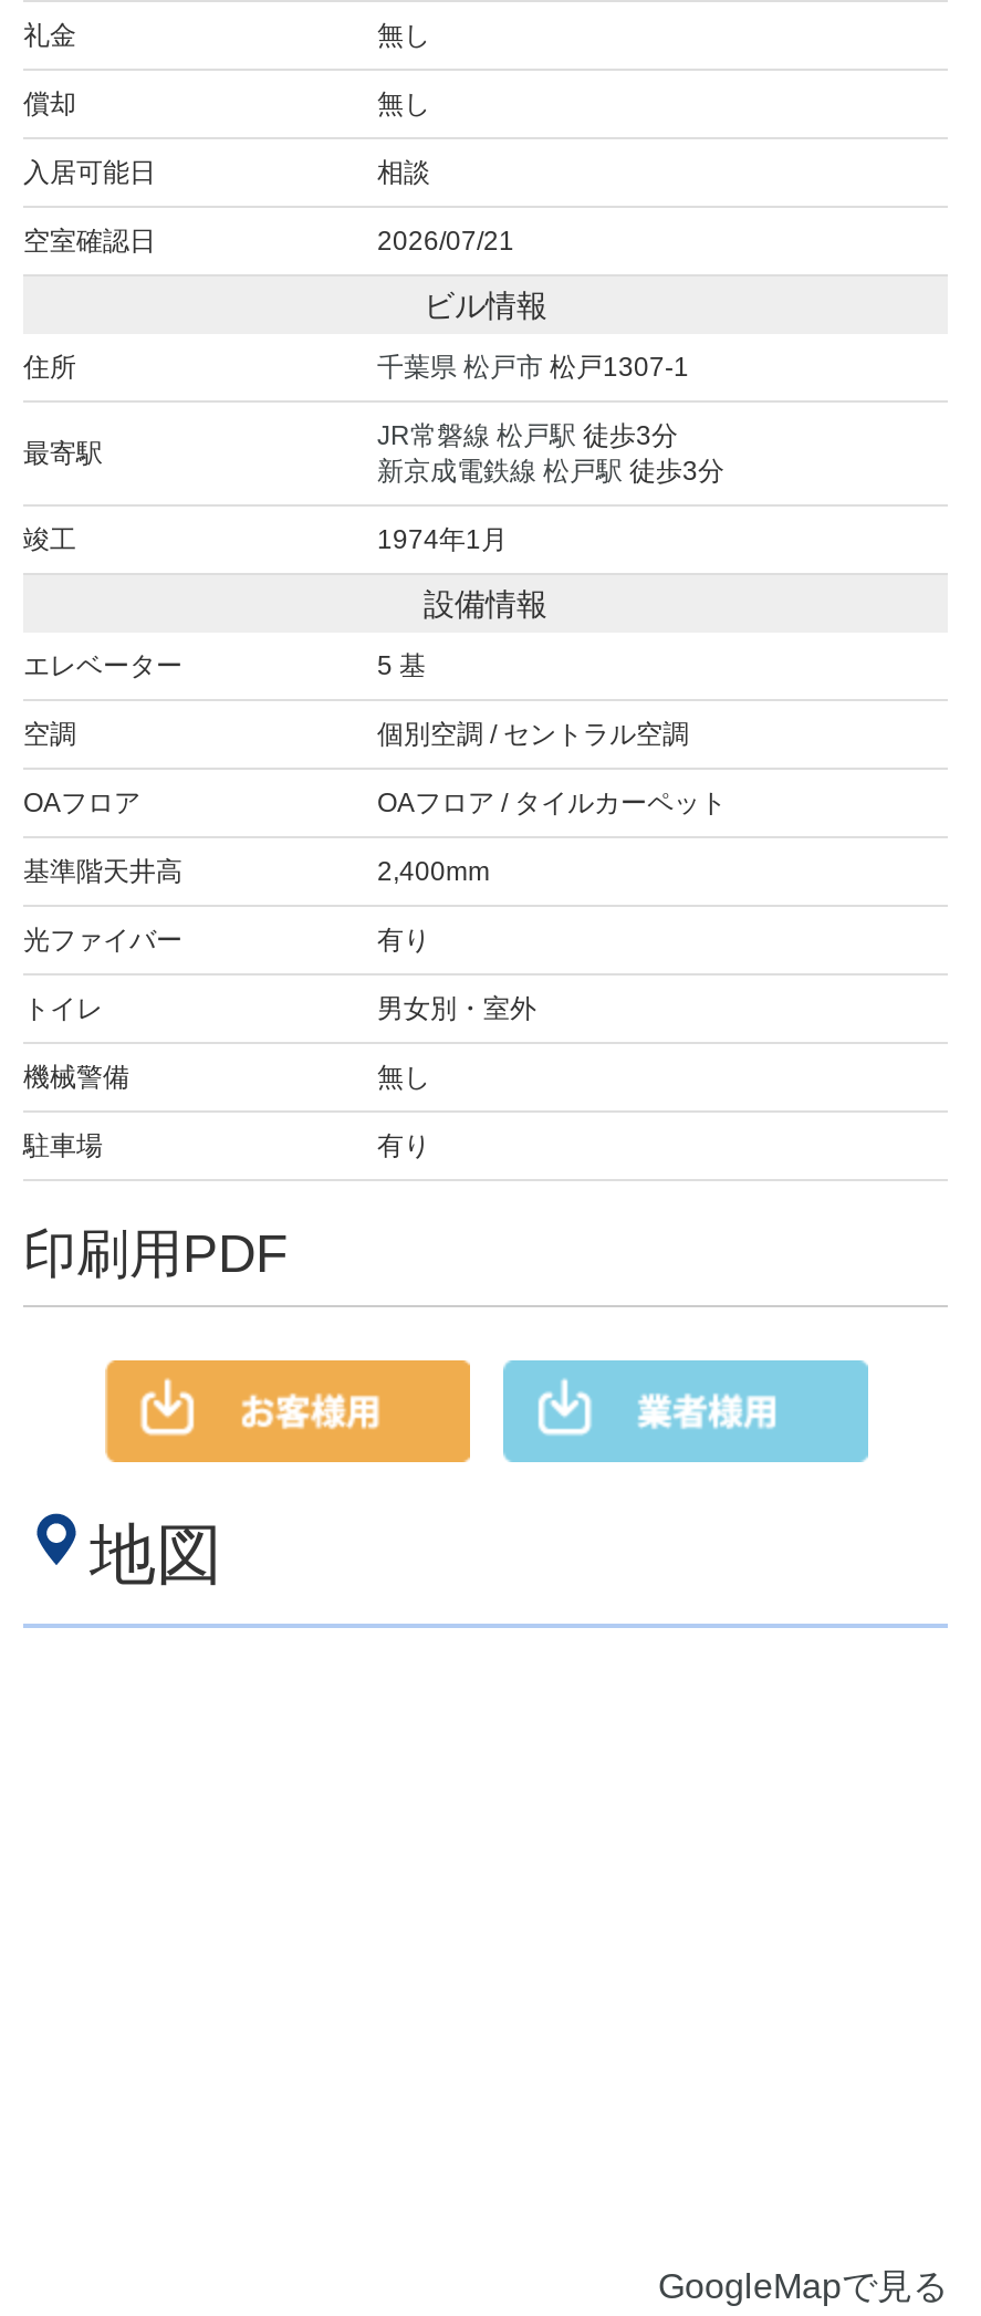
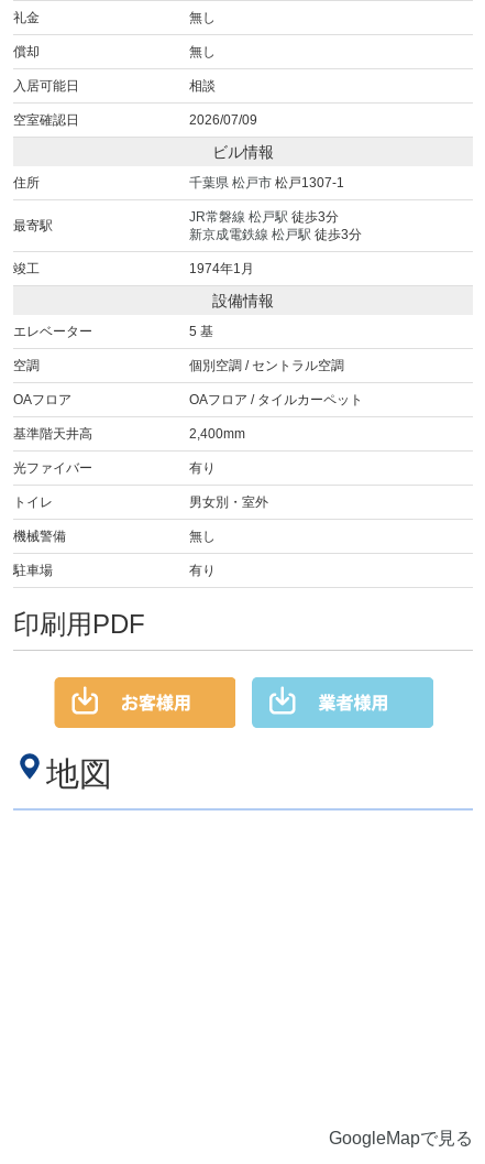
[377,225,514,256] 2026/07/21 -> [189,112,257,128] 2026/07/09

